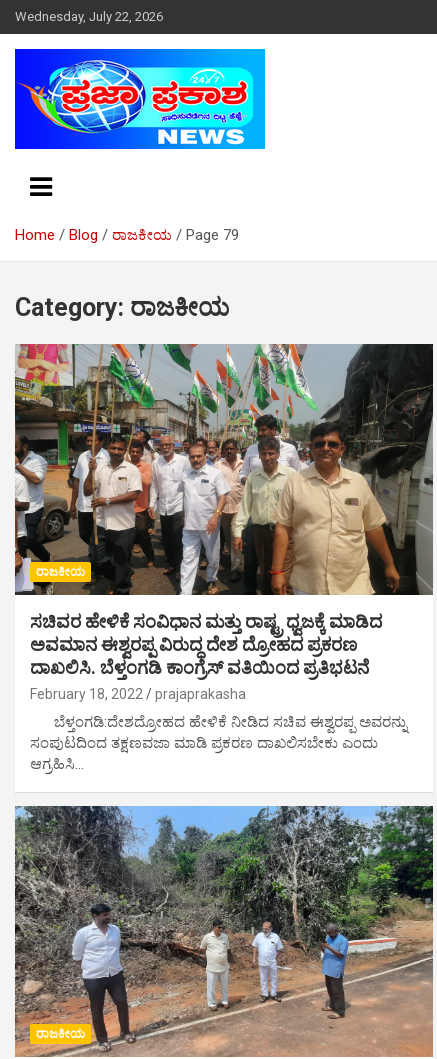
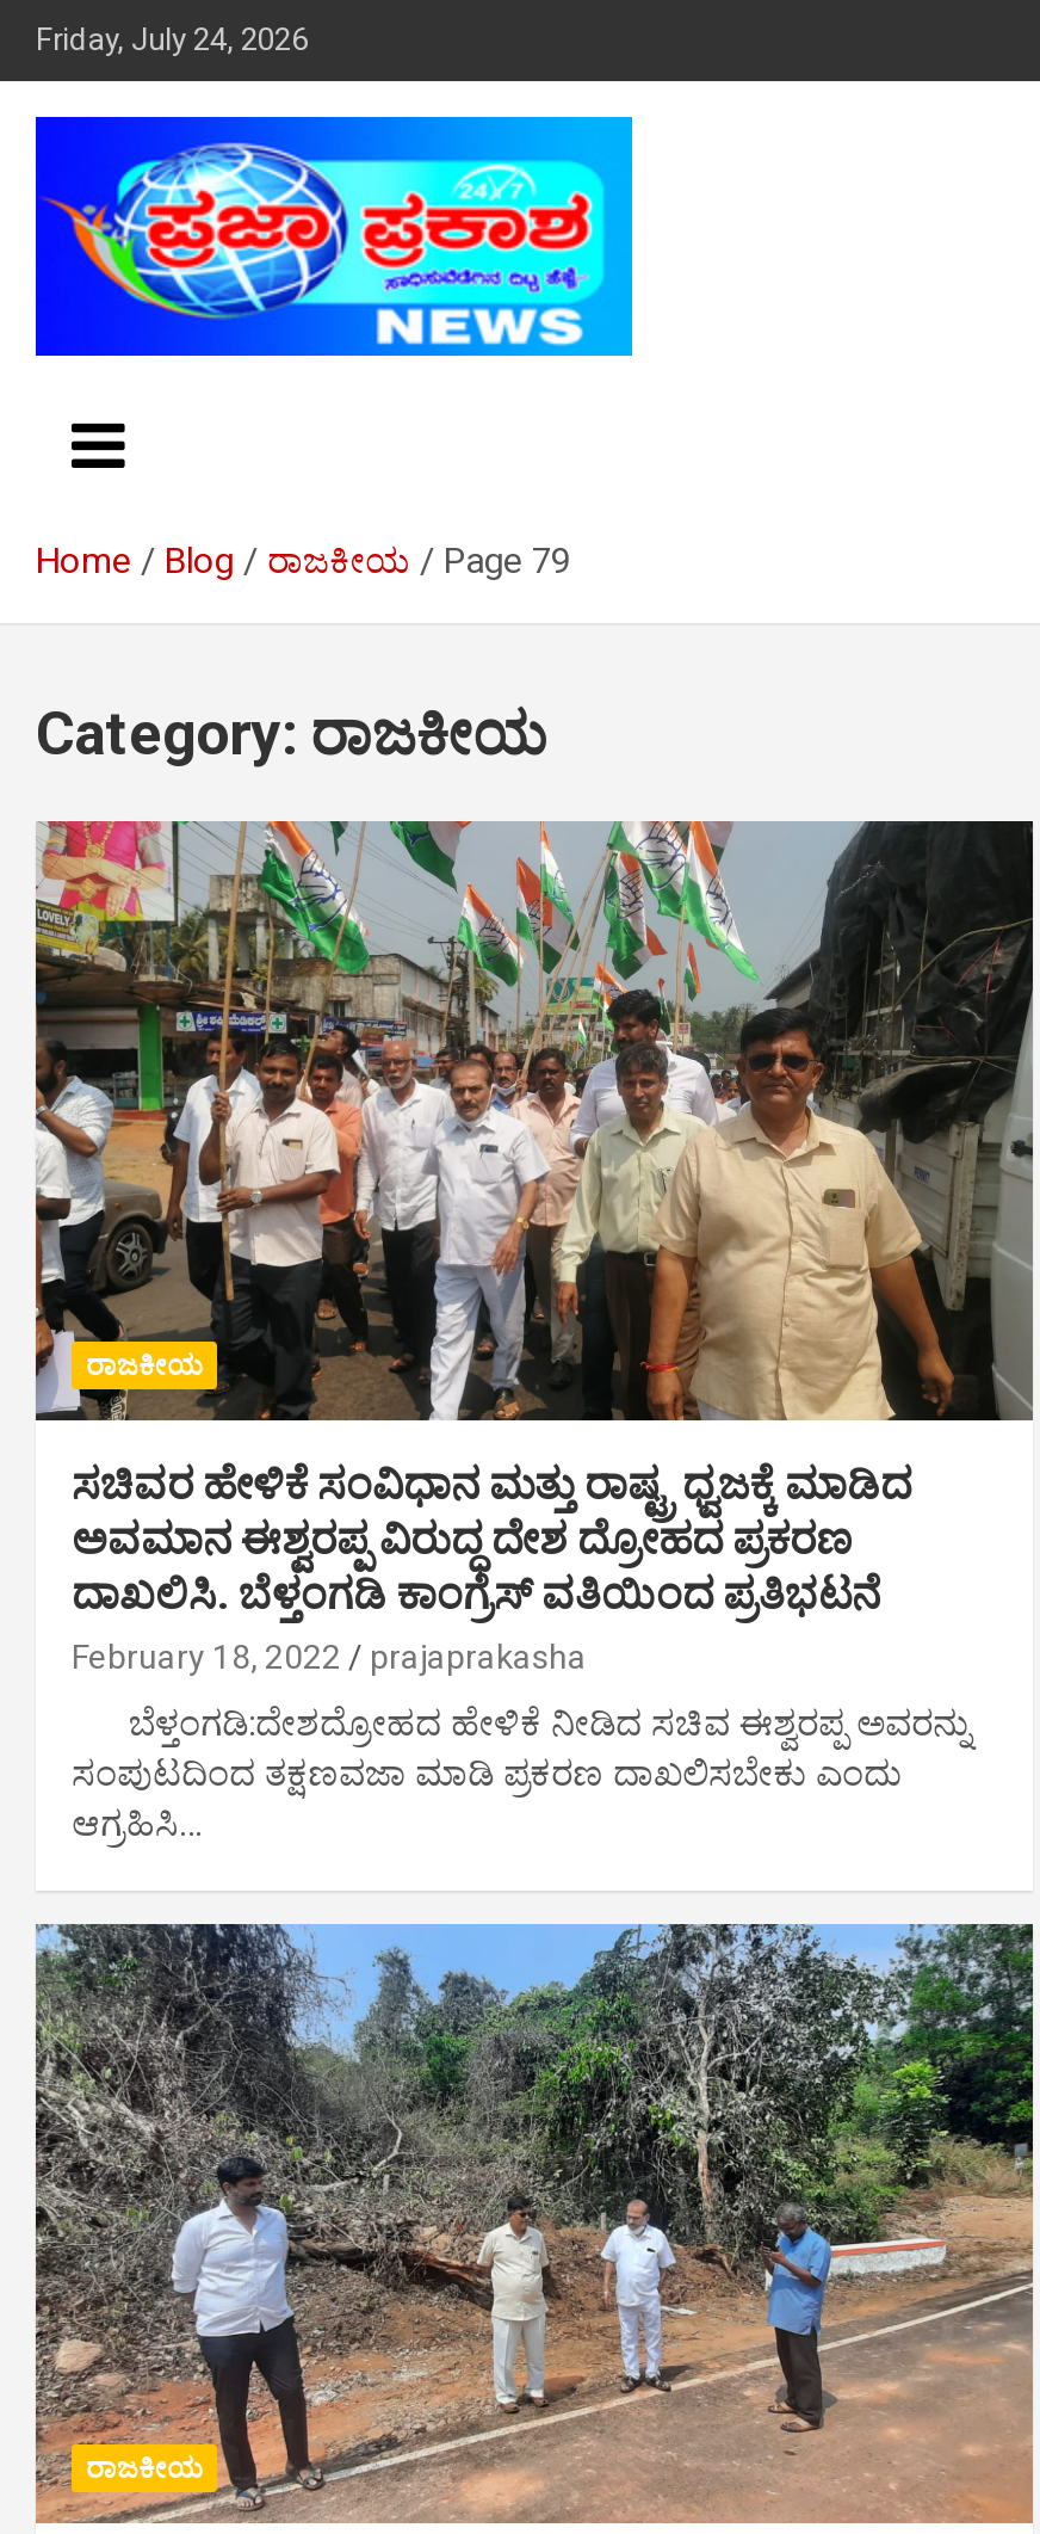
[15,9,163,24] Wednesday, July 22, 2026 -> [36,21,308,57] Friday, July 24, 2026

